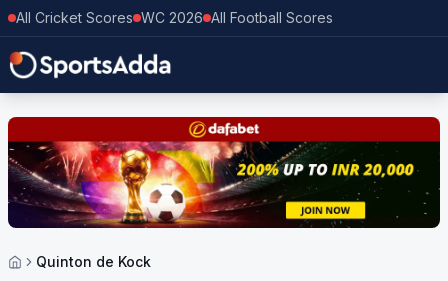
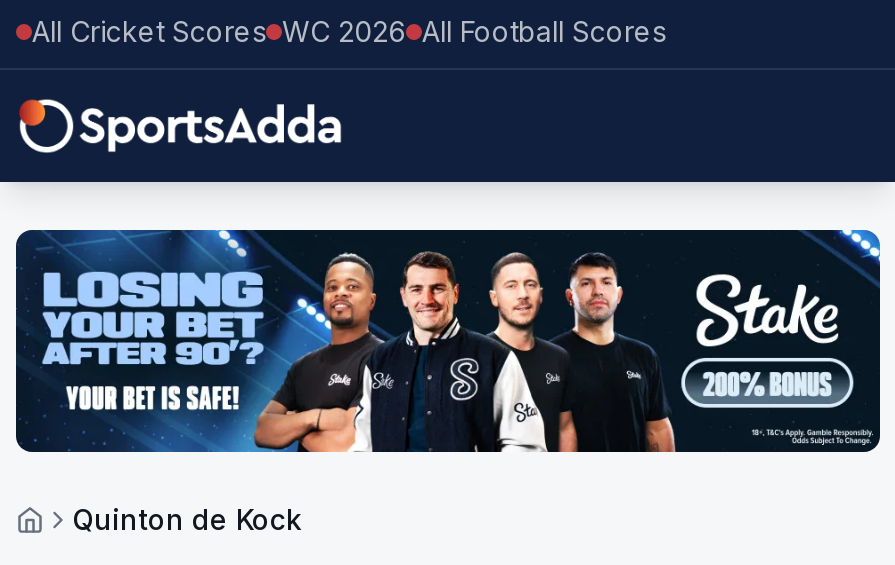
[7,116,441,229] [image] -> [14,228,882,454] [image]

